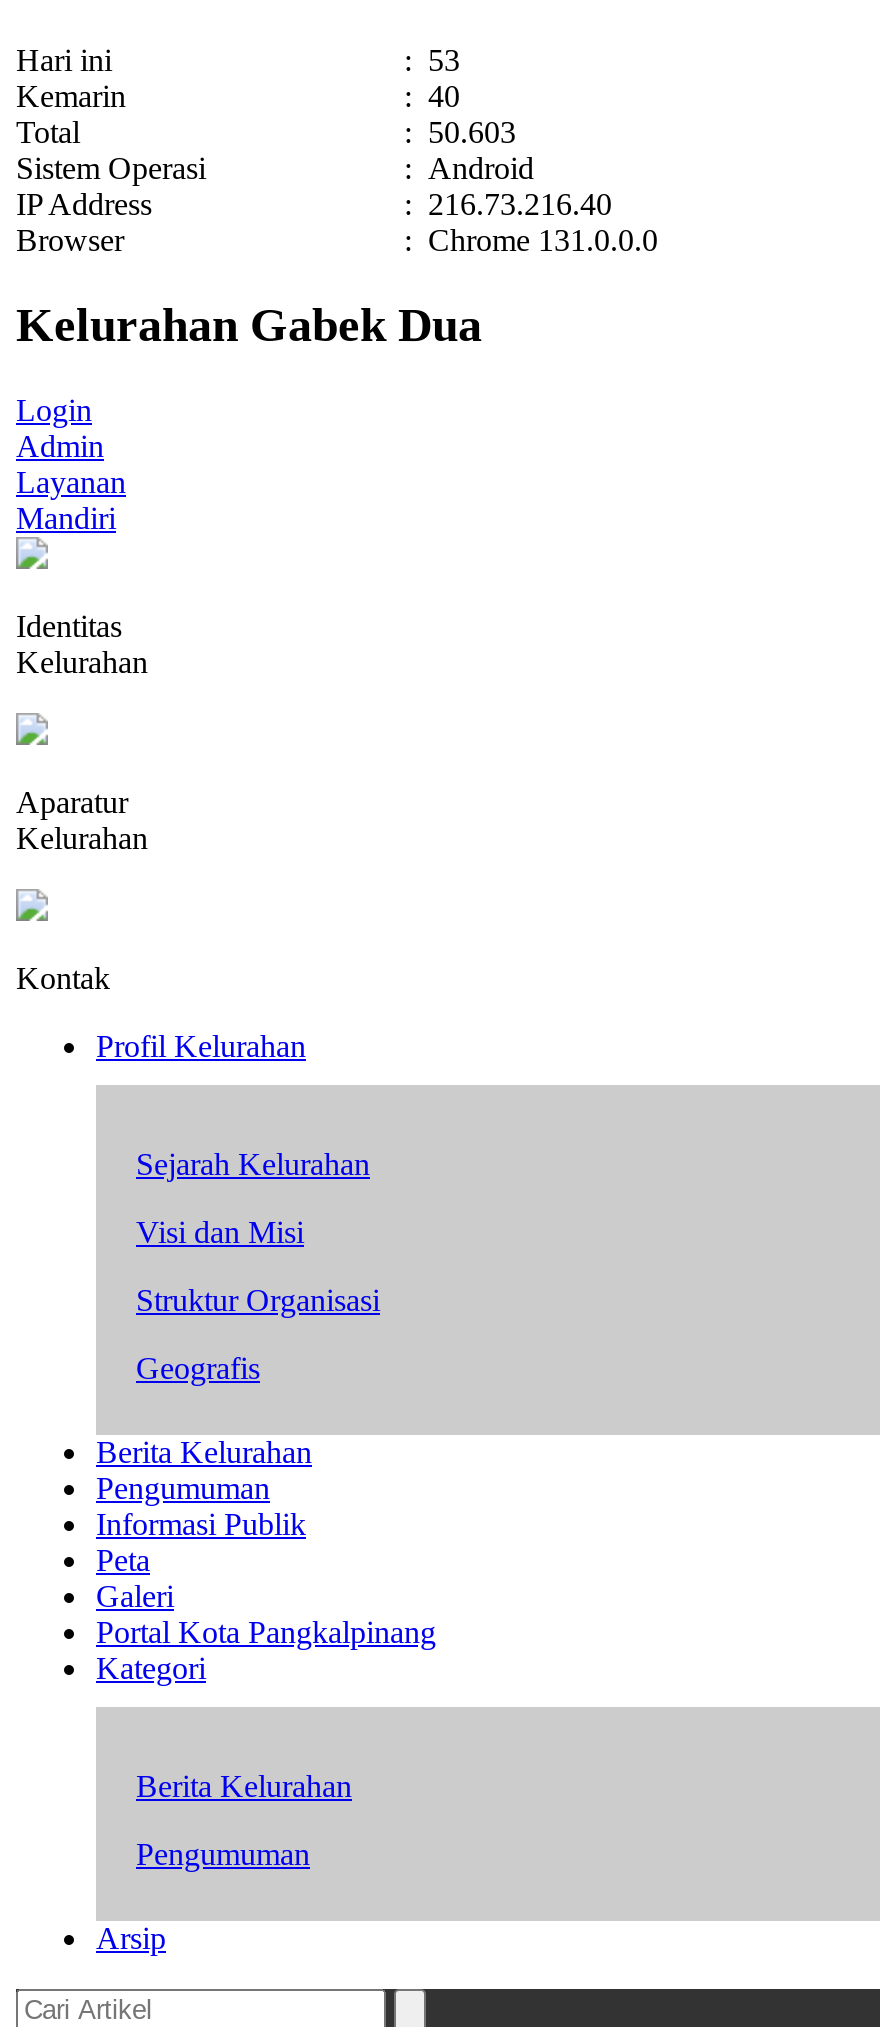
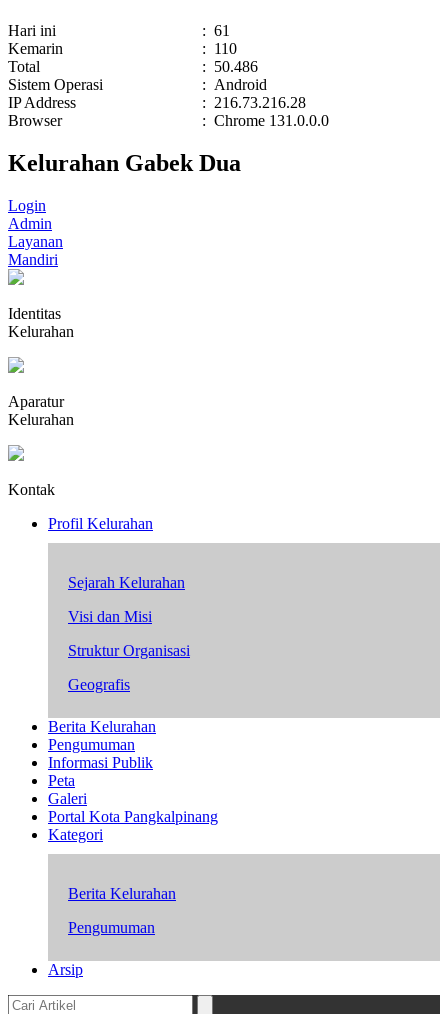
[404,43,460,77] : 53 -> [202,22,230,39] : 61
[404,79,460,113] : 40 -> [202,40,237,57] : 110
[404,115,516,149] : 50.603 -> [202,58,258,75] : 50.486
[404,187,612,221] : 216.73.216.40 -> [202,94,306,111] : 216.73.216.28

